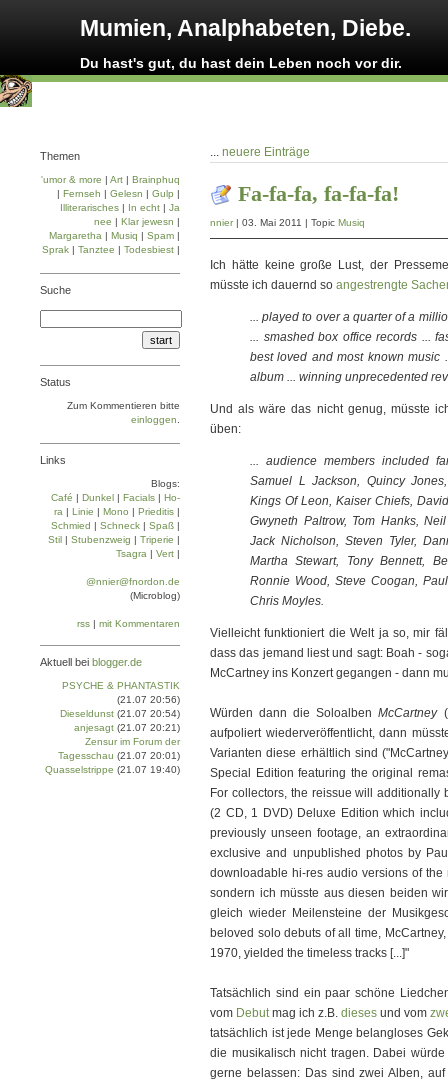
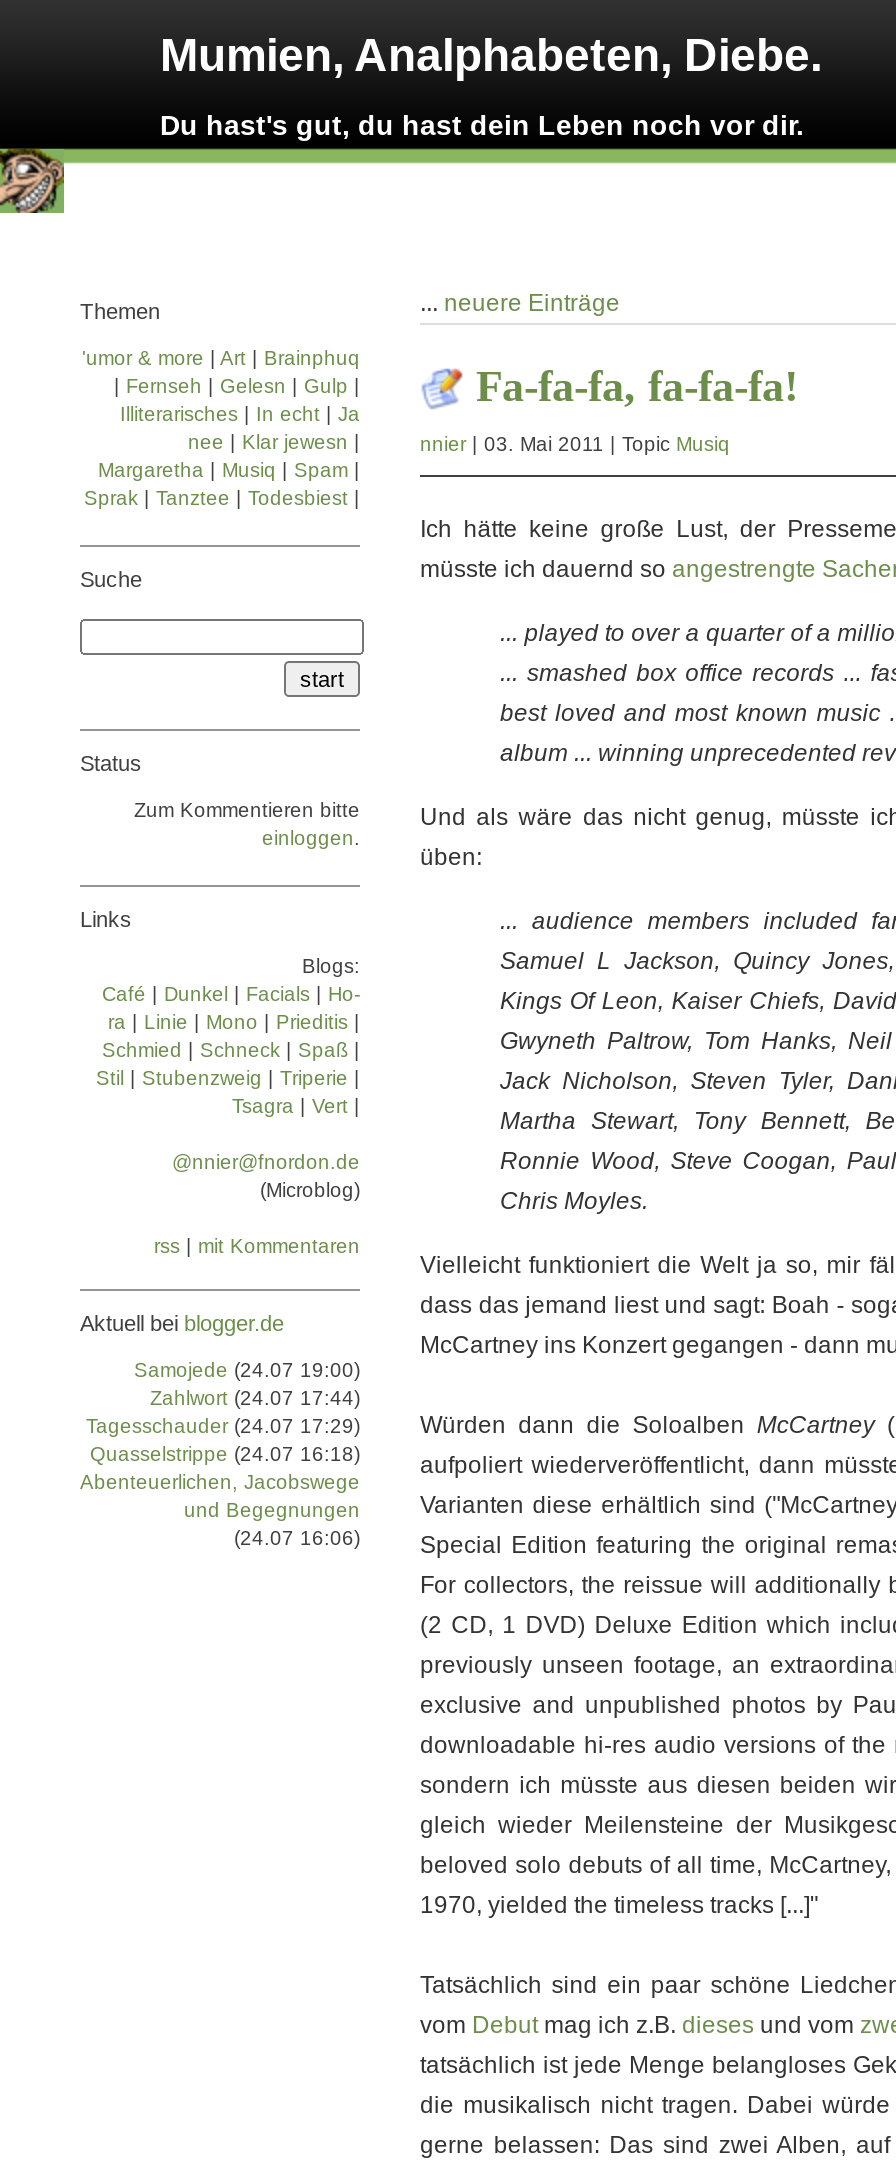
[45,680,180,775] PSYCHE & PHANTASTIK | (21.07 20:56) | Dieseldunst (21.07 20:54) | anjesagt (21.07 20:21) | Zensur im Forum der | Tagesschau (21.07 20:01) | Quasselstrippe (21.07 19:40) -> [80,1359,360,1549] Samojede (24.07 19:00) | Zahlwort (24.07 17:44) | Tagesschauder (24.07 17:29) | Quasselstrippe (24.07 16:18) | Abenteuerlichen, Jacobswege | und Begegnungen | (24.07 16:06)

